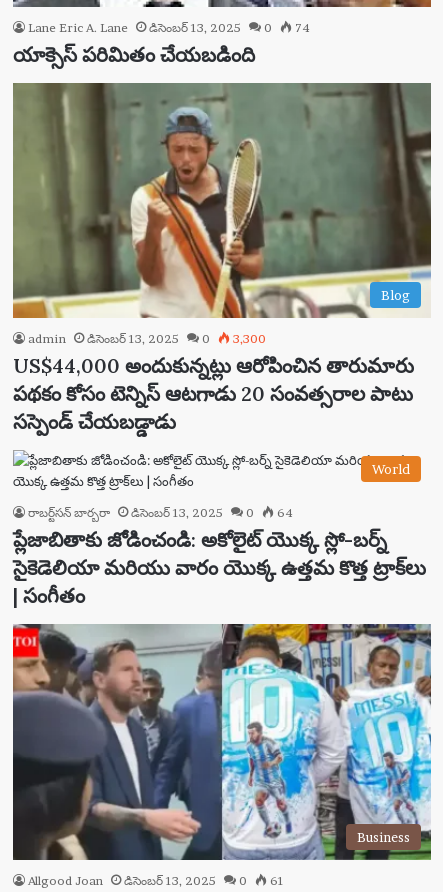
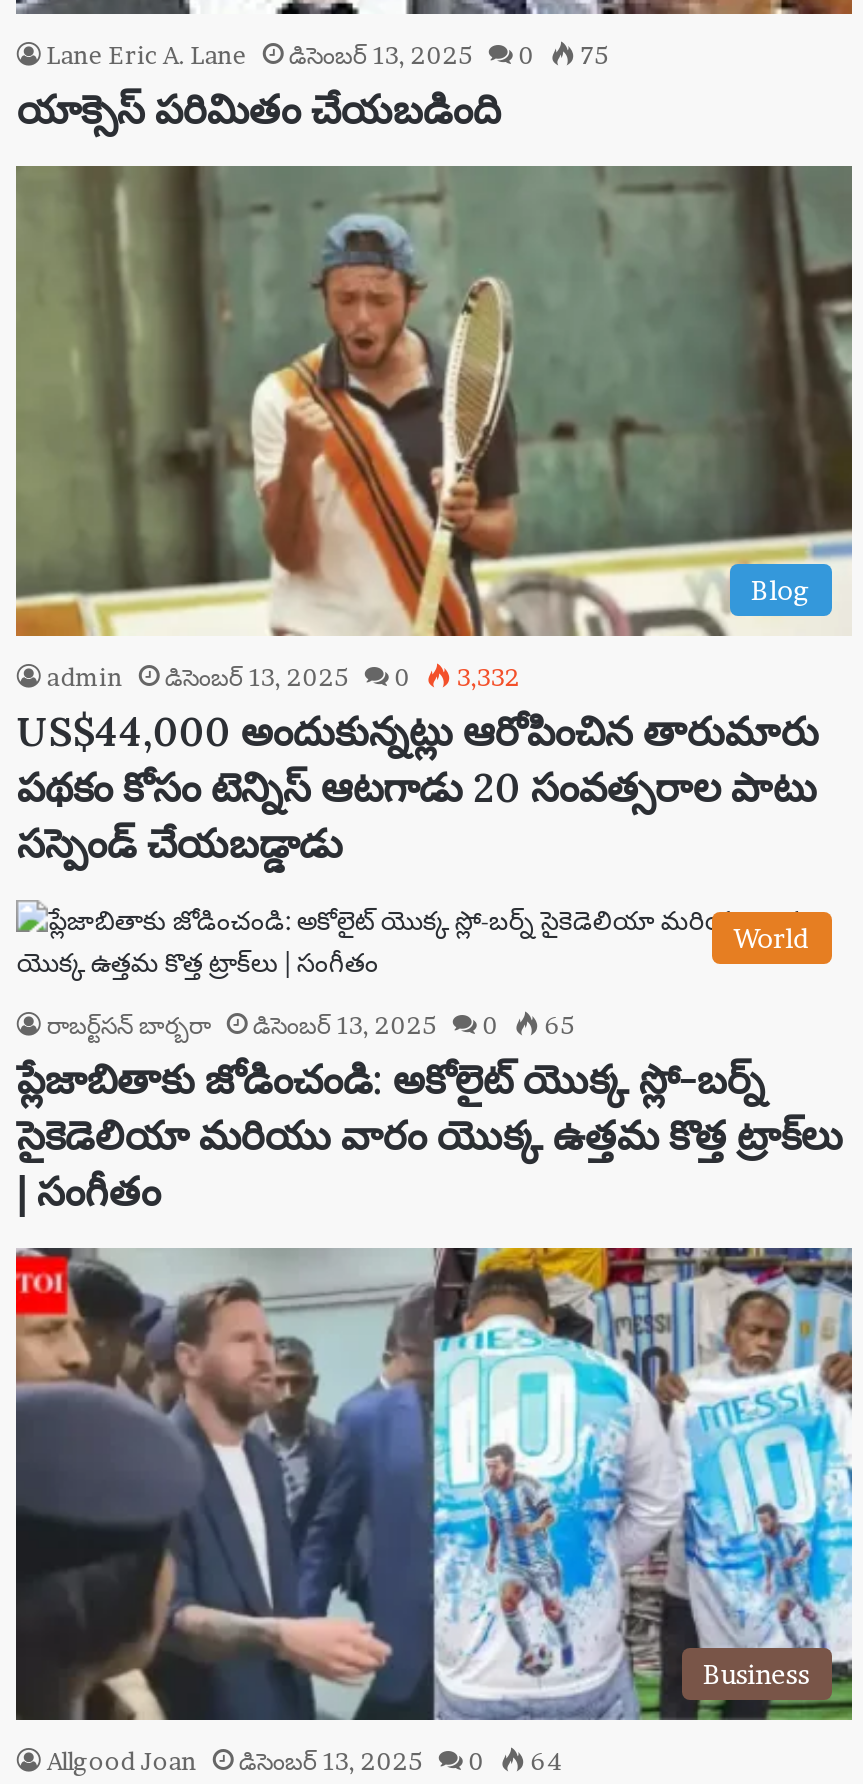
[28,20,310,35] Lane Eric A. Lane డిసెంబర్ 13, 2025 0 74 -> [47,40,609,70] Lane Eric A. Lane డిసెంబర్ 13, 2025 0 75
[28,331,266,346] admin డిసెంబర్ 13, 2025 0 3,300 -> [47,663,521,693] admin డిసెంబర్ 13, 2025 0 3,332
[28,505,293,520] రాబర్ట్‌సన్ బార్బరా డిసెంబర్ 13, 2025 0 64 -> [47,1011,575,1041] రాబర్ట్‌సన్ బార్బరా డిసెంబర్ 13, 2025 0 65
[28,873,284,888] Allgood Joan డిసెంబర్ 13, 2025 0 61 -> [47,1745,563,1775] Allgood Joan డిసెంబర్ 13, 2025 0 64

